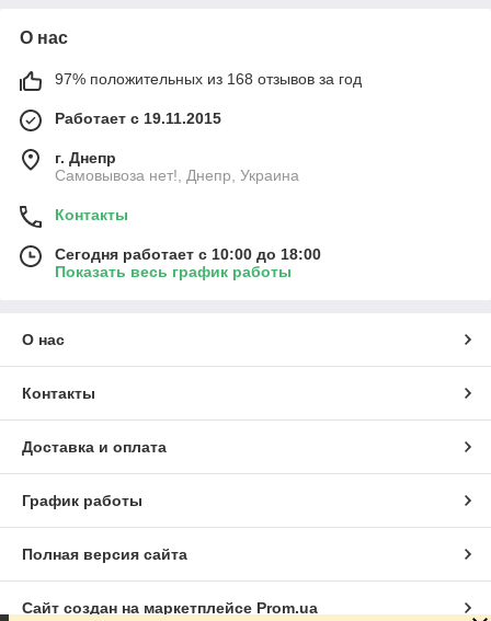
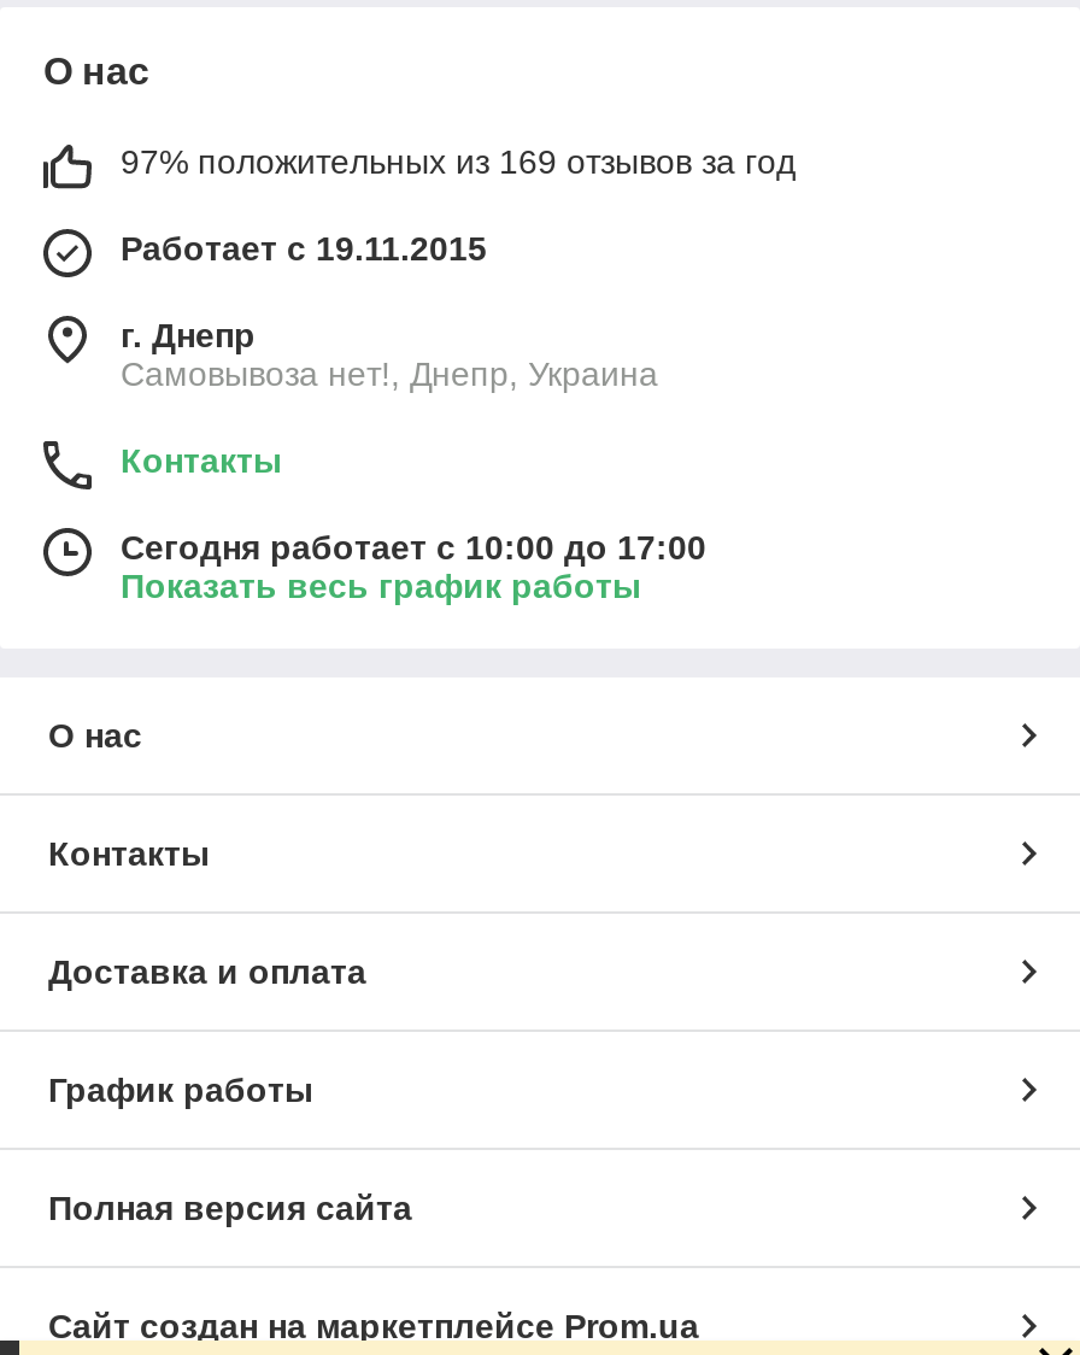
[55,70,362,87] 97% положительных из 168 отзывов за год -> [121,142,796,180] 97% положительных из 169 отзывов за год
[55,245,321,263] Сегодня работает с 10:00 до 18:00 -> [121,528,706,566] Сегодня работает с 10:00 до 17:00

